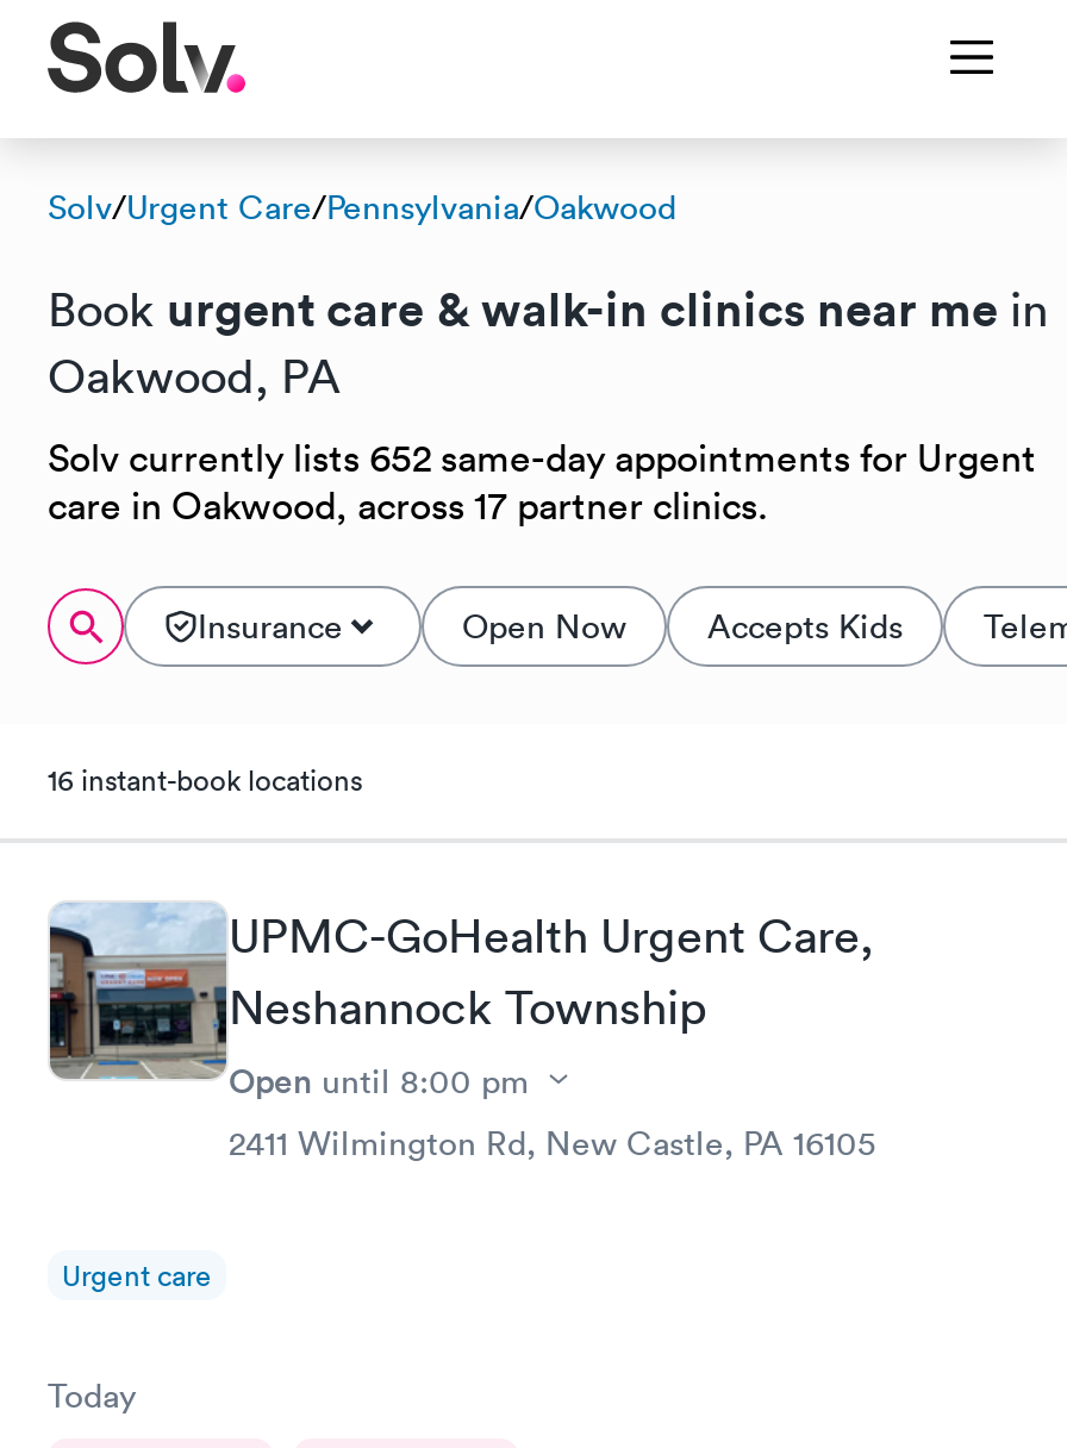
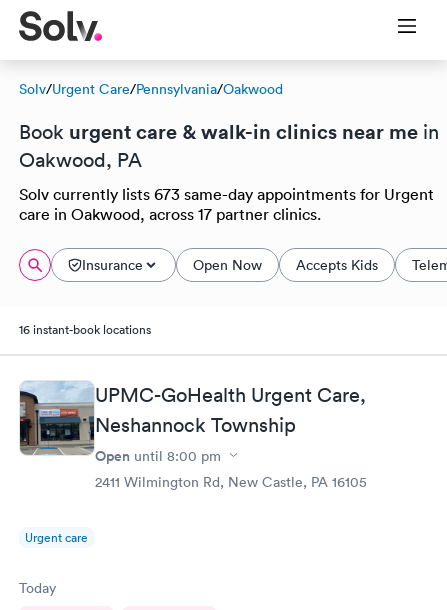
[48,433,1036,481] Solv currently lists 652 same-day appointments for Urgent -> [19,184,434,204] Solv currently lists 673 same-day appointments for Urgent

